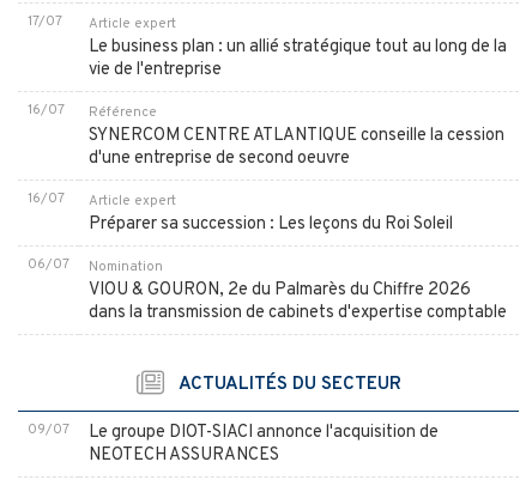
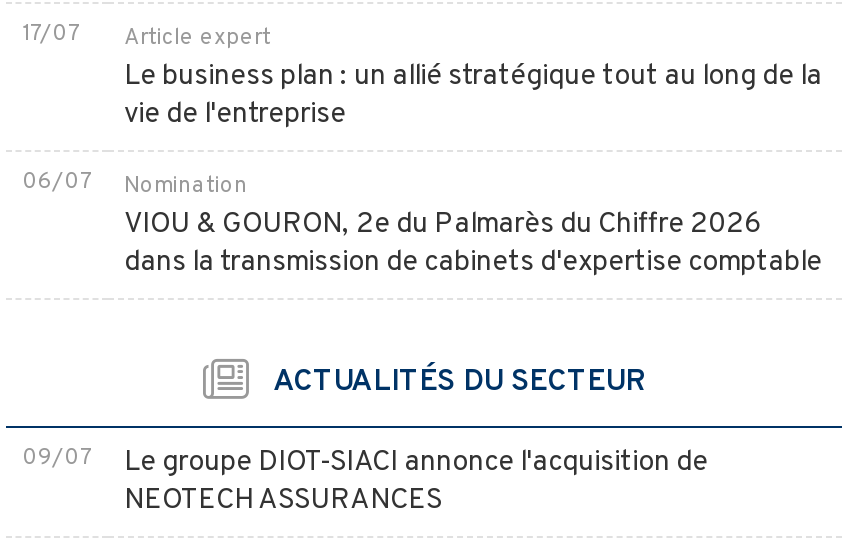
[28,102,504,236] 16/07 | Référence | SYNERCOM CENTRE ATLANTIQUE conseille la cession | d'une entreprise de second oeuvre | 16/07 | Article expert | Préparer sa succession : Les leçons du Roi Soleil -> none

